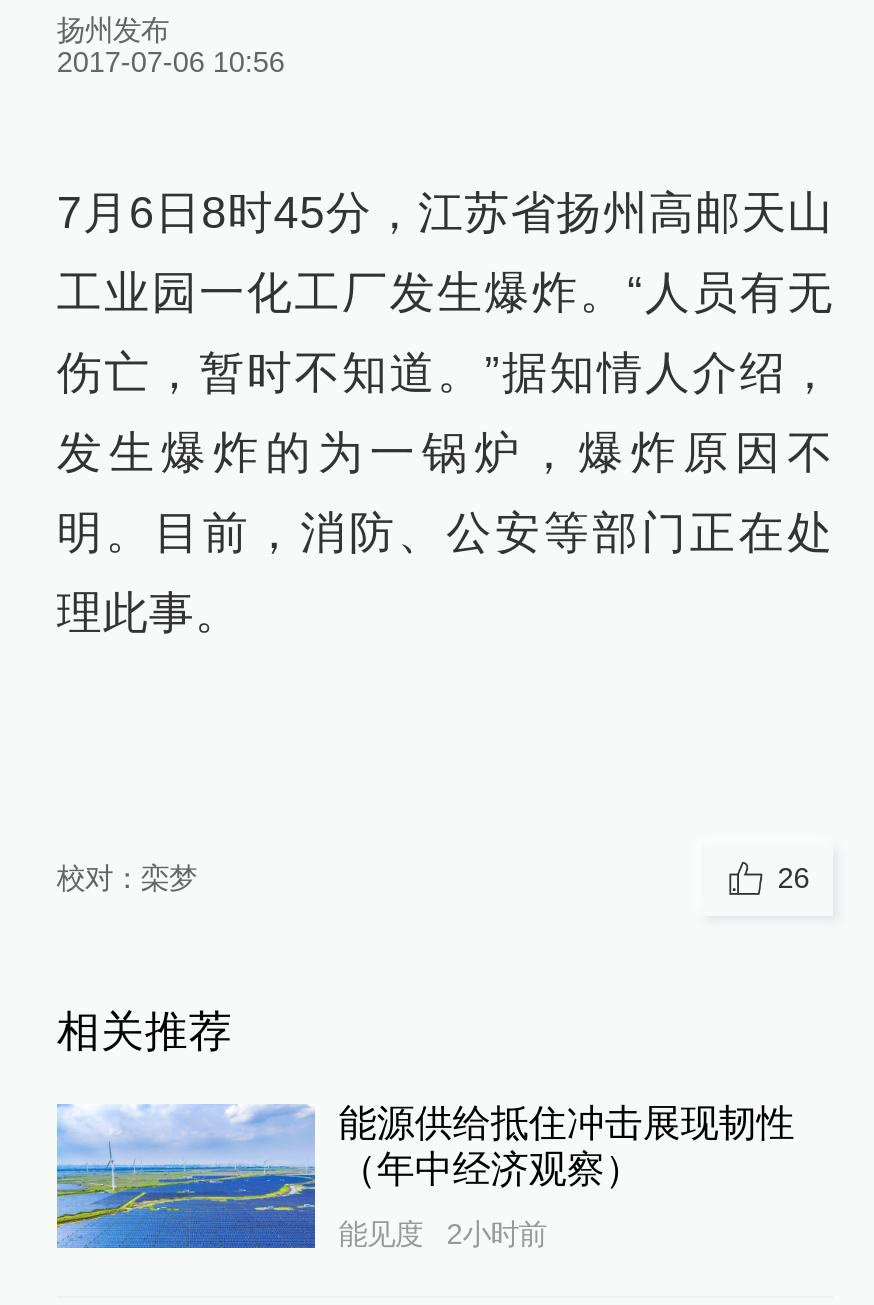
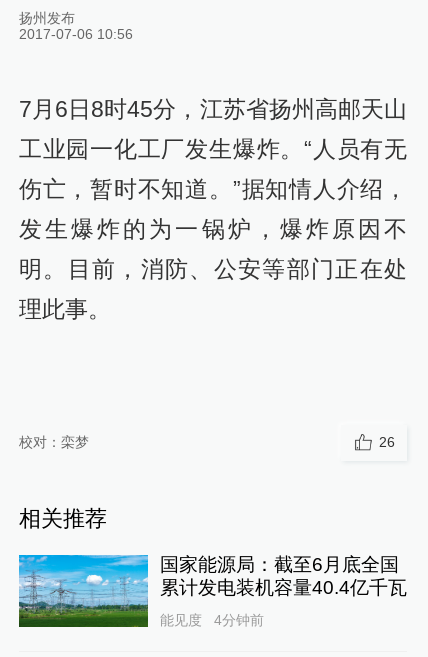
[55,1103,795,1250] [image] | 能源供给抵住冲击展现韧性 | （年中经济观察） -> [18,554,407,628] [image] | 国家能源局：截至6月底全国 | 累计发电装机容量40.4亿千瓦
[339,1219,547,1251] 能见度 2小时前 -> [160,612,264,628] 能见度 4分钟前

